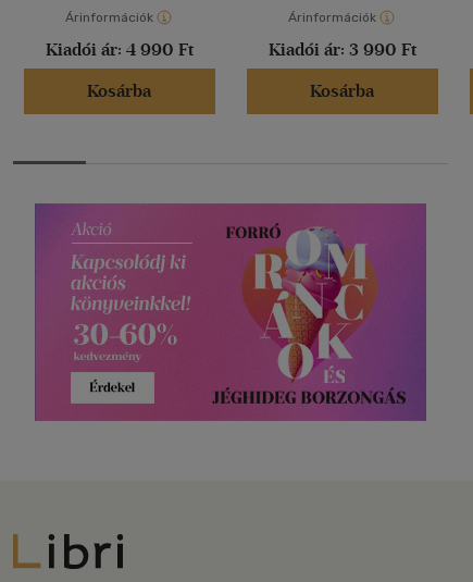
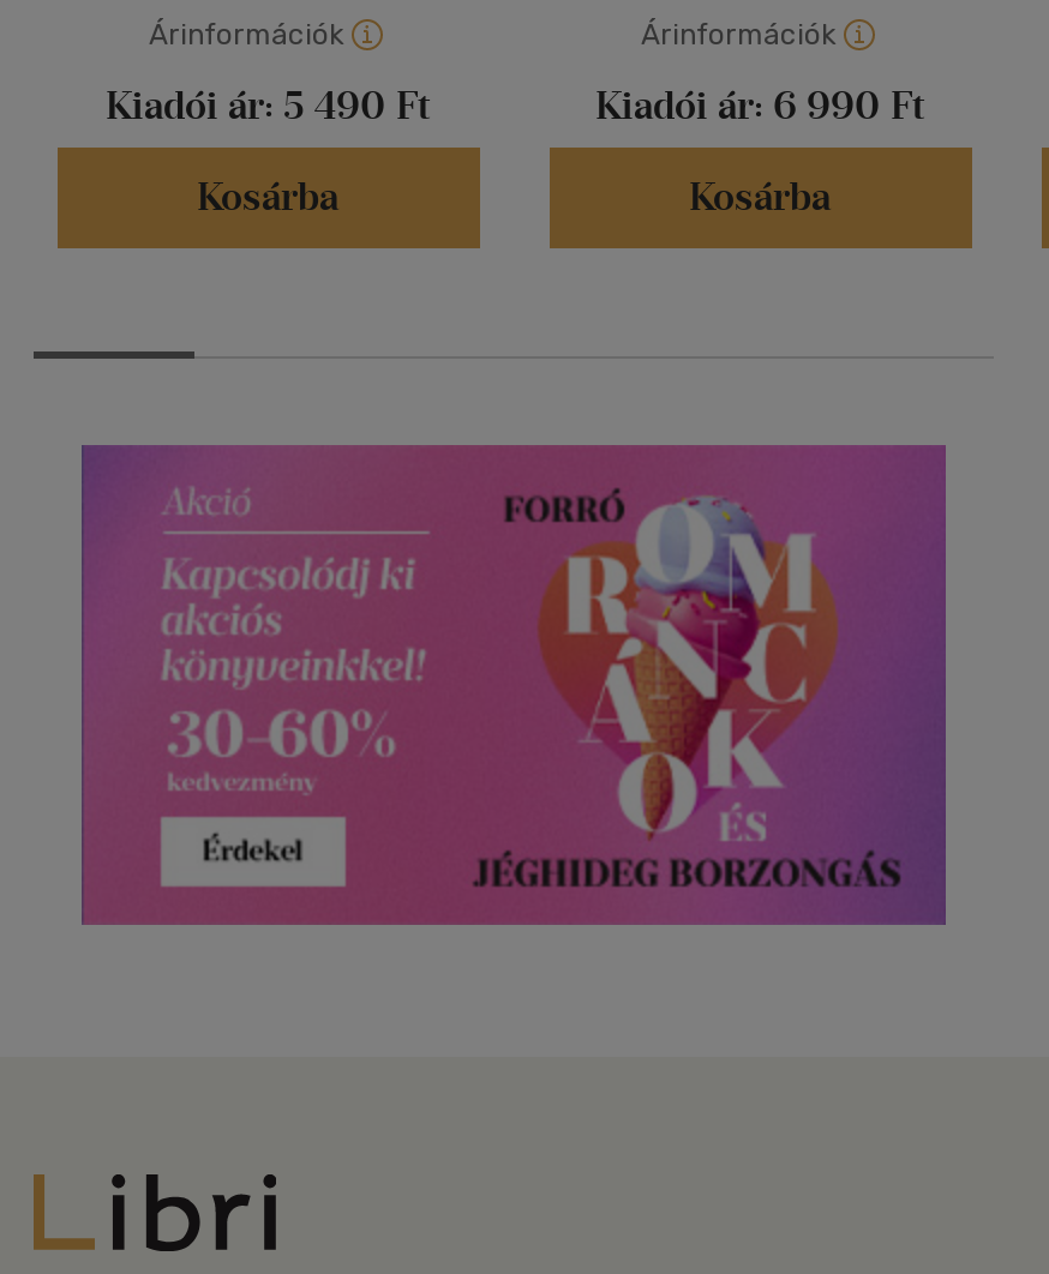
[45,39,193,60] Kiadói ár: 4 990 Ft -> [106,83,430,129] Kiadói ár: 5 490 Ft
[268,39,416,60] Kiadói ár: 3 990 Ft -> [595,83,924,129] Kiadói ár: 6 990 Ft

